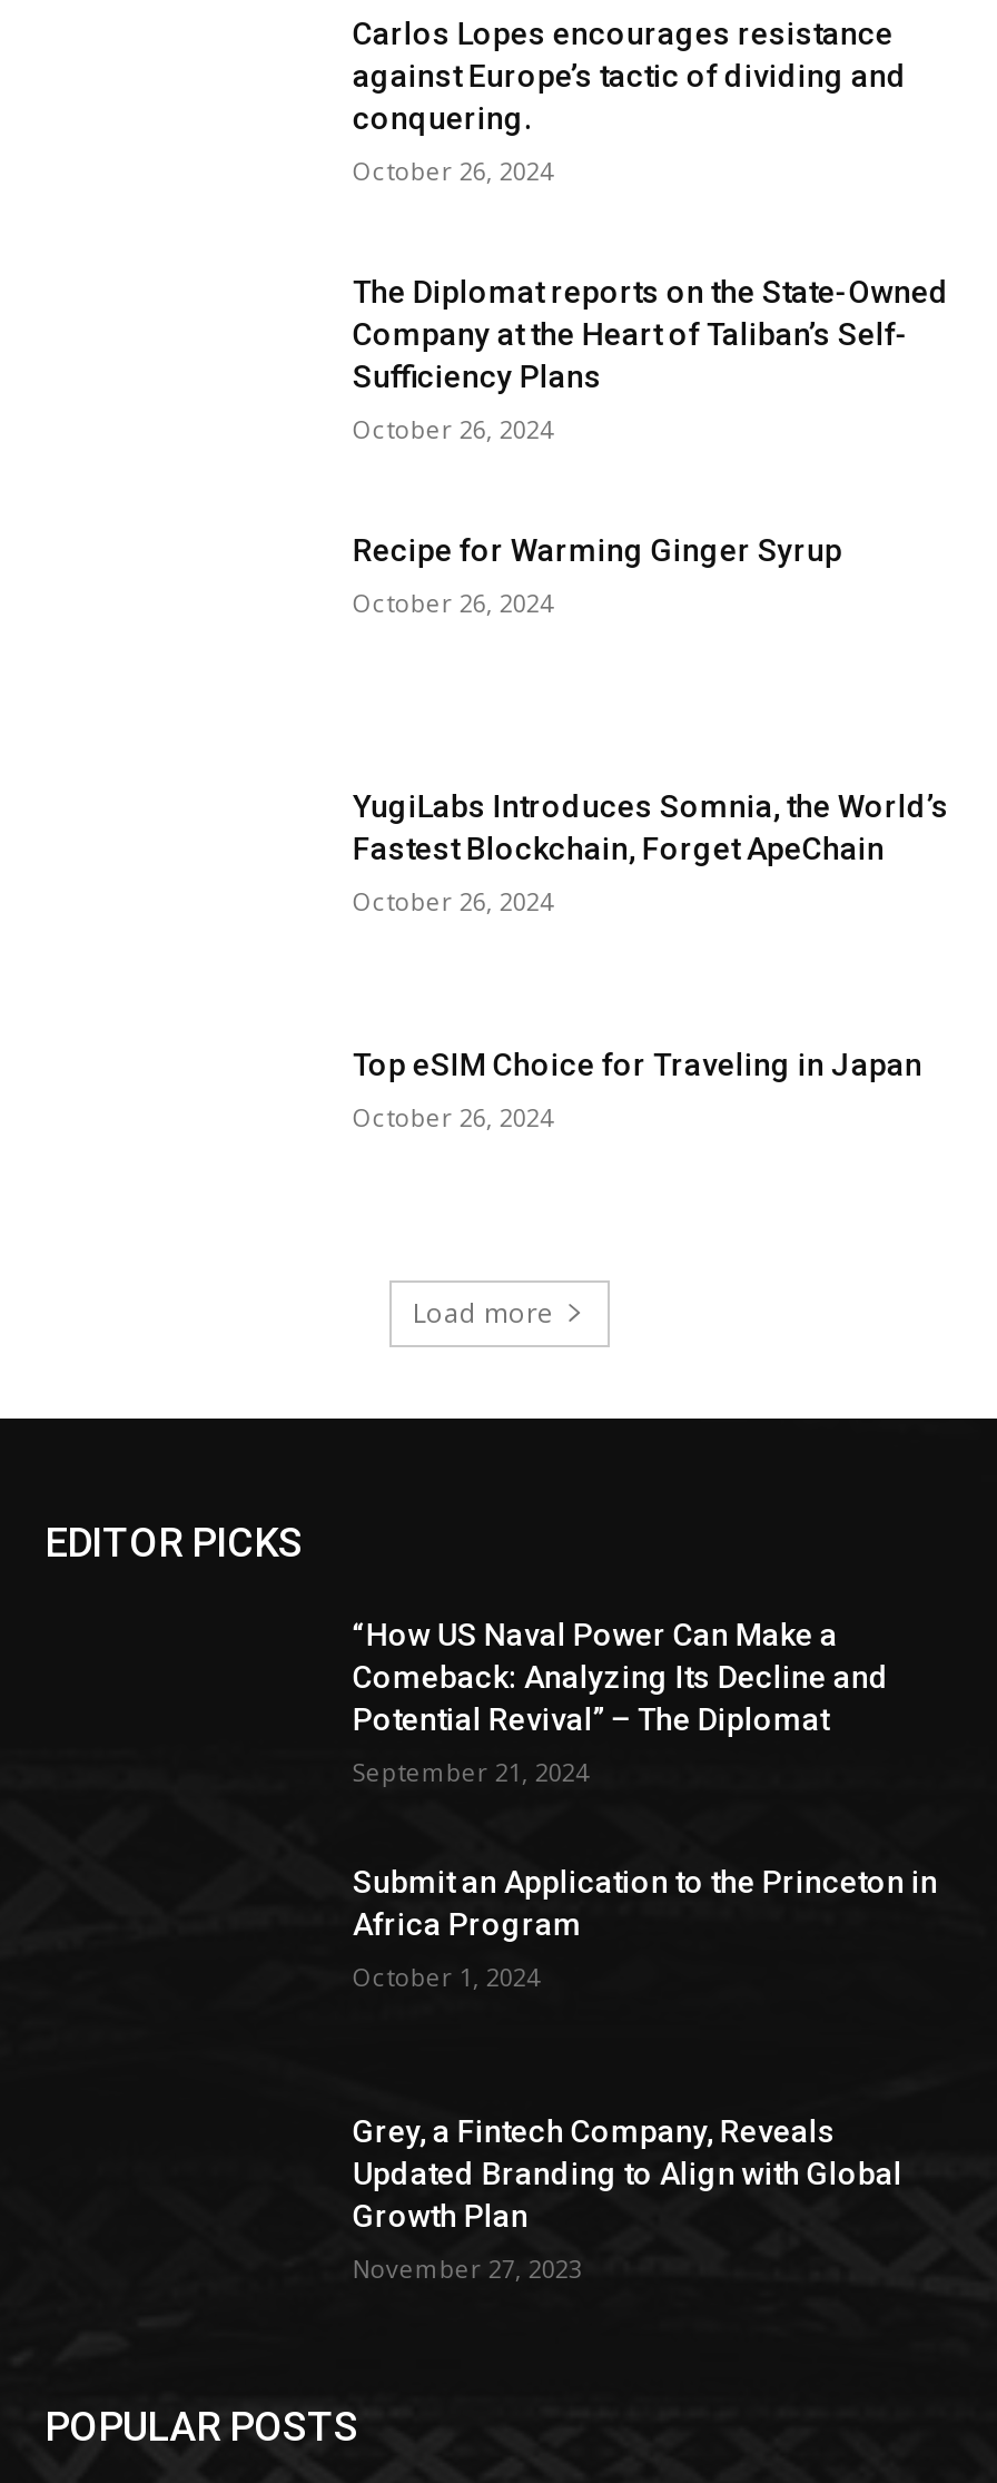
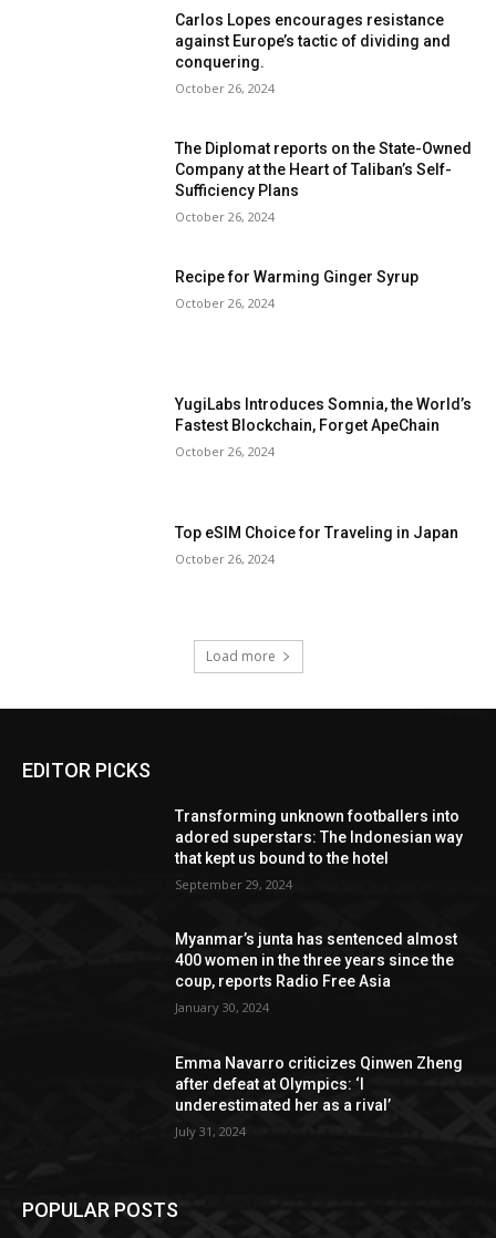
[353,1616,889,1737] “How US Naval Power Can Make a | Comeback: Analyzing Its Decline and | Potential Revival” – The Diplomat -> [175,807,463,867] Transforming unknown footballers into | adored superstars: The Indonesian way | that kept us bound to the hotel
[353,1754,588,1788] September 21, 2024 -> [175,876,293,892] September 29, 2024
[353,1865,938,1943] Submit an Application to the Princeton in | Africa Program -> [175,931,458,991] Myanmar’s junta has sentenced almost | 400 women in the three years since the | coup, reports Radio Free Asia
[353,1961,539,1994] October 1, 2024 -> [175,999,269,1016] January 30, 2024
[353,2114,902,2234] Grey, a Fintech Company, Reveals | Updated Branding to Align with Global | Growth Plan -> [175,1054,463,1114] Emma Navarro criticizes Qinwen Zheng | after defeat at Olympics: ‘I | underestimated her as a rival’
[353,2252,582,2285] November 27, 2023 -> [175,1123,246,1140] July 31, 2024

